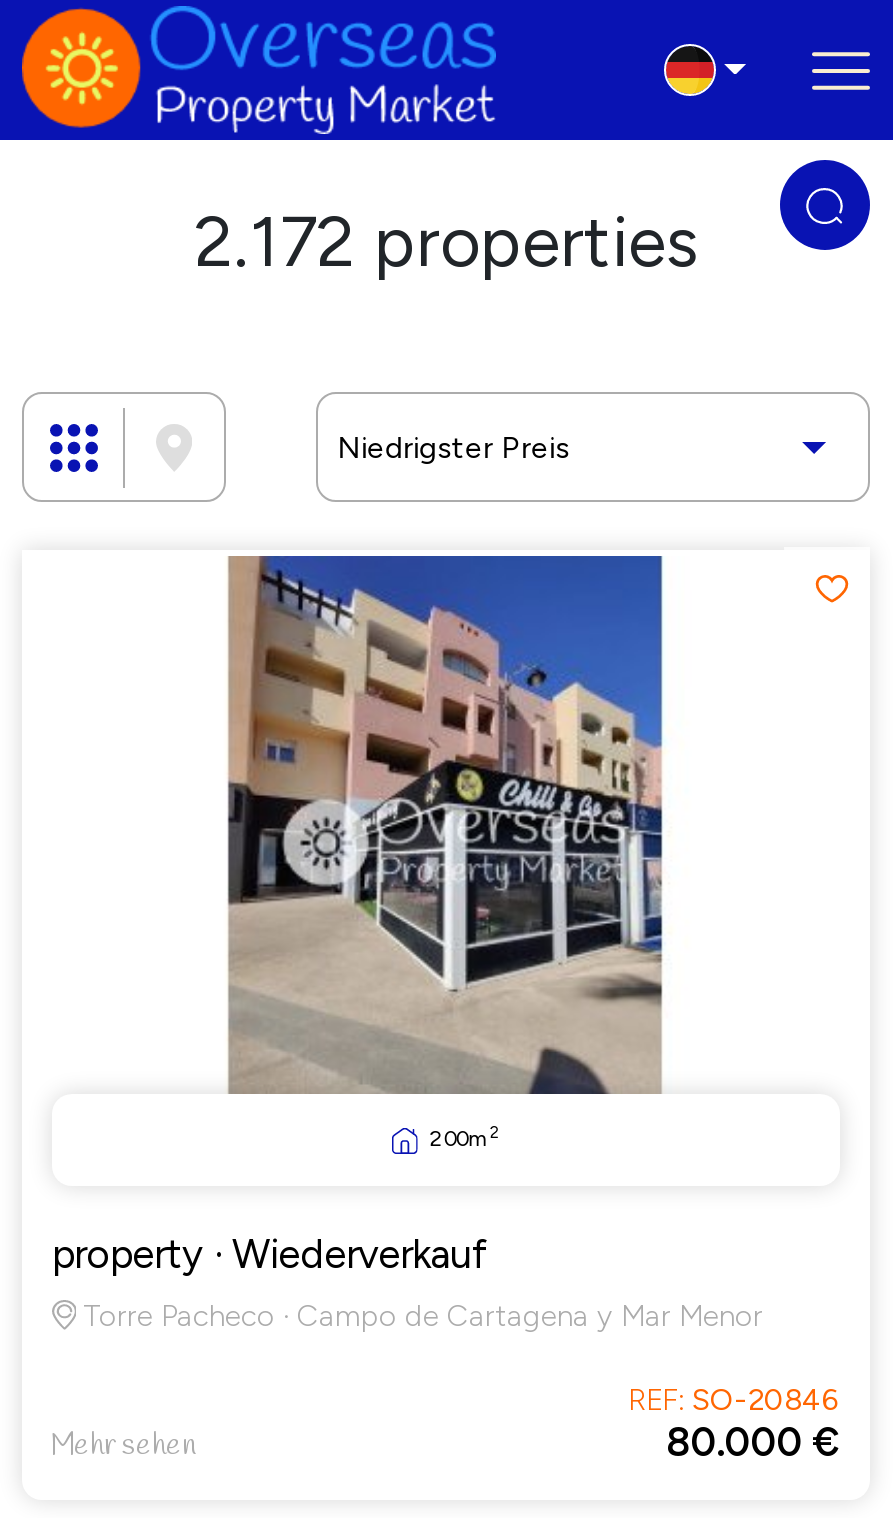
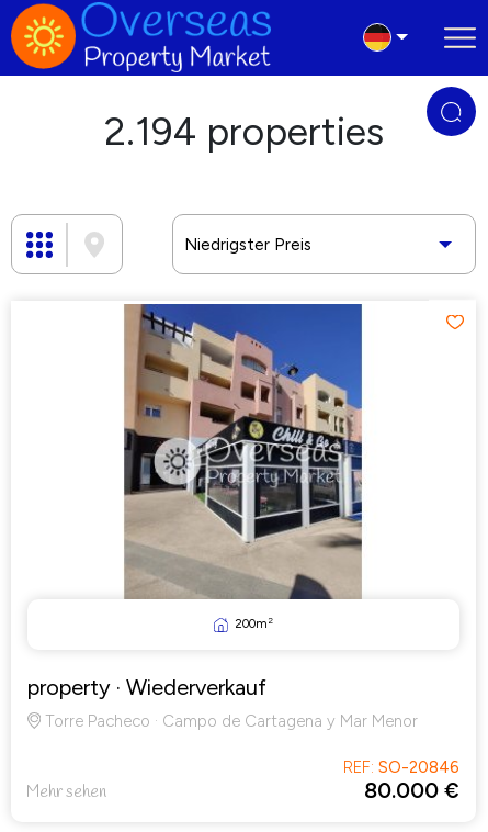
[194,200,698,284] 2.172 properties -> [104,109,383,155] 2.194 properties

